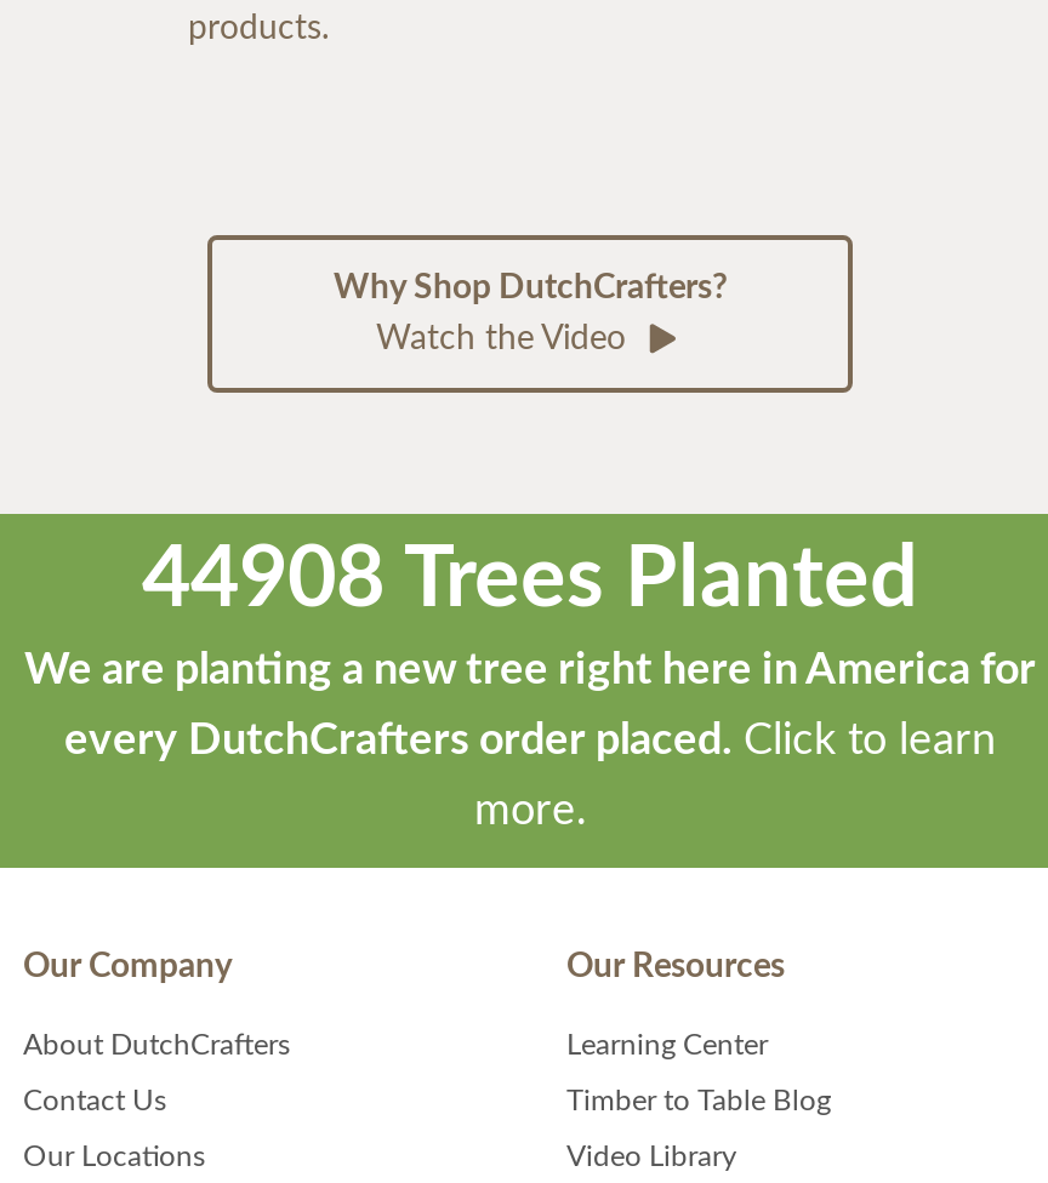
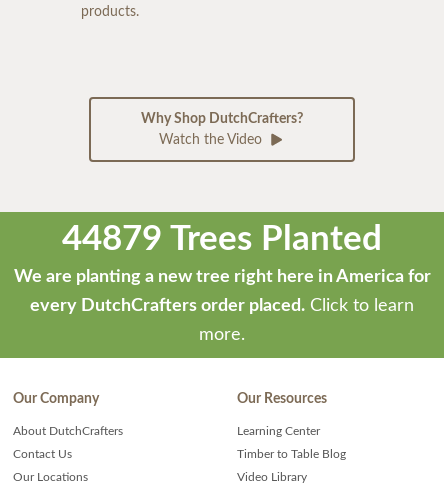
[142,538,918,623] 44908 Trees Planted -> [62,222,382,257] 44879 Trees Planted

